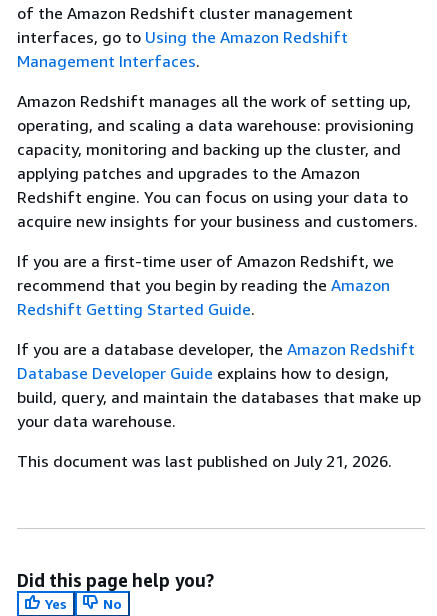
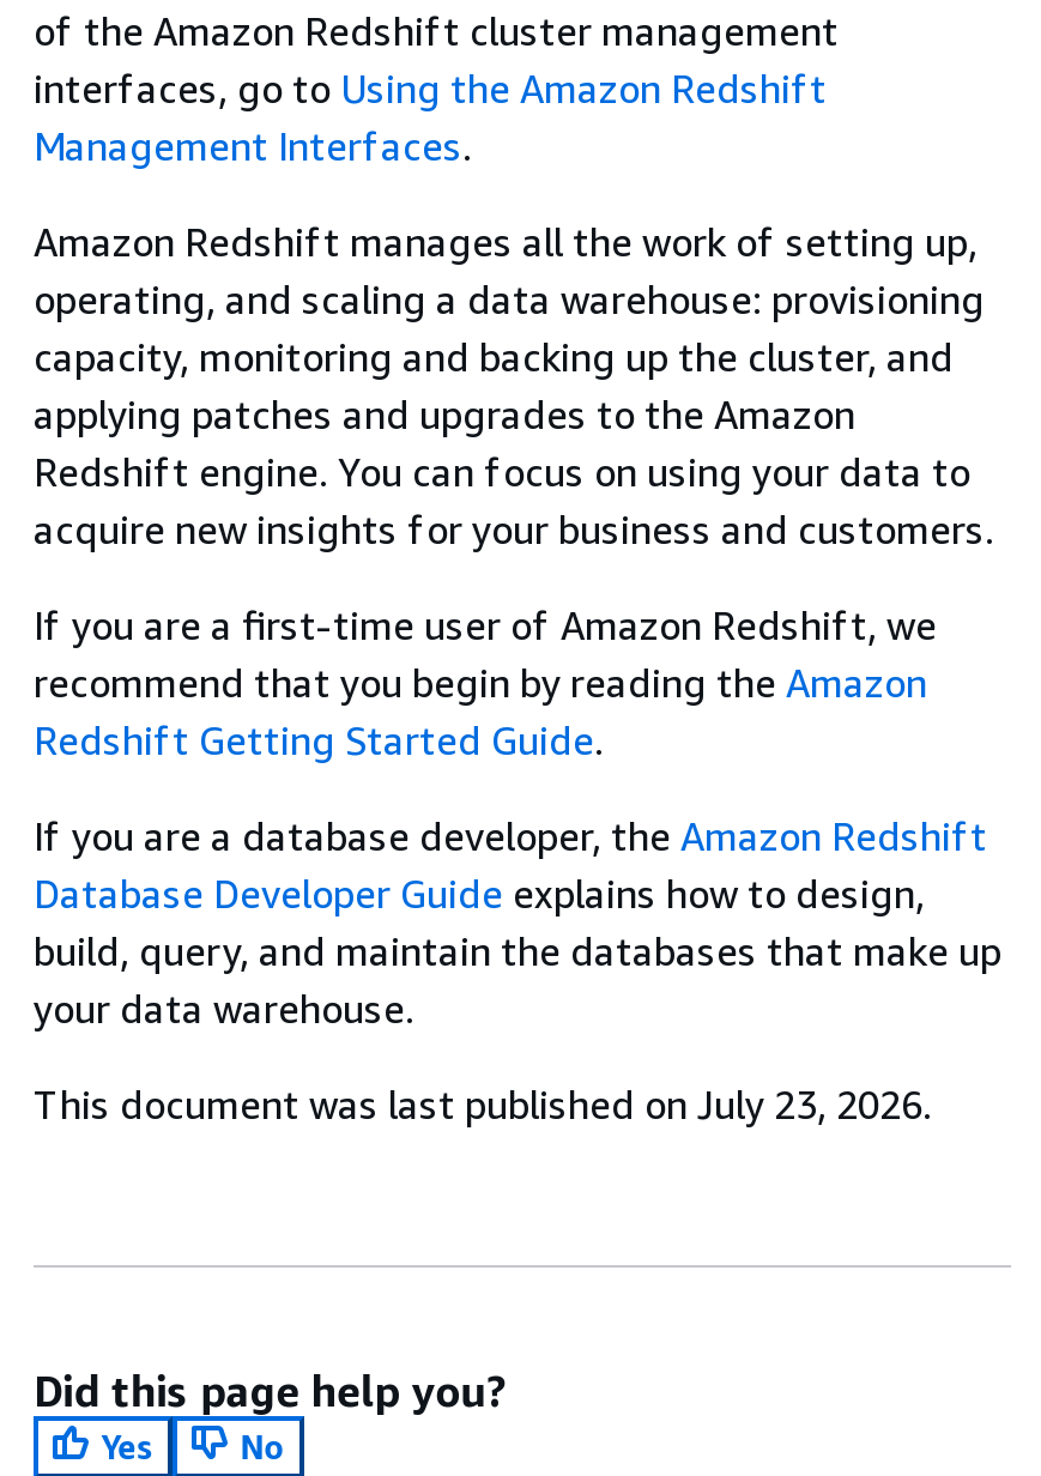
[17,451,392,471] This document was last published on July 21, 2026. -> [34,1081,932,1129] This document was last published on July 23, 2026.

